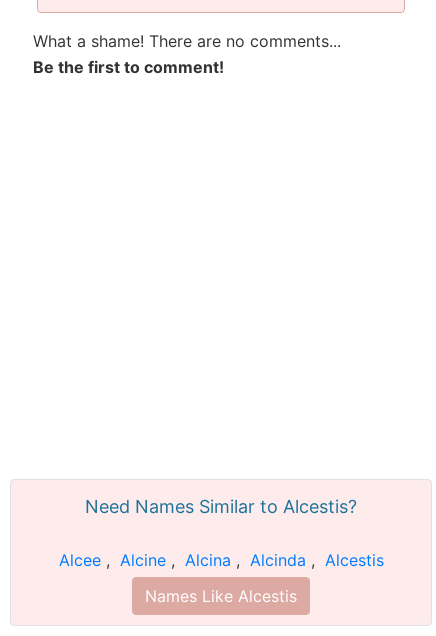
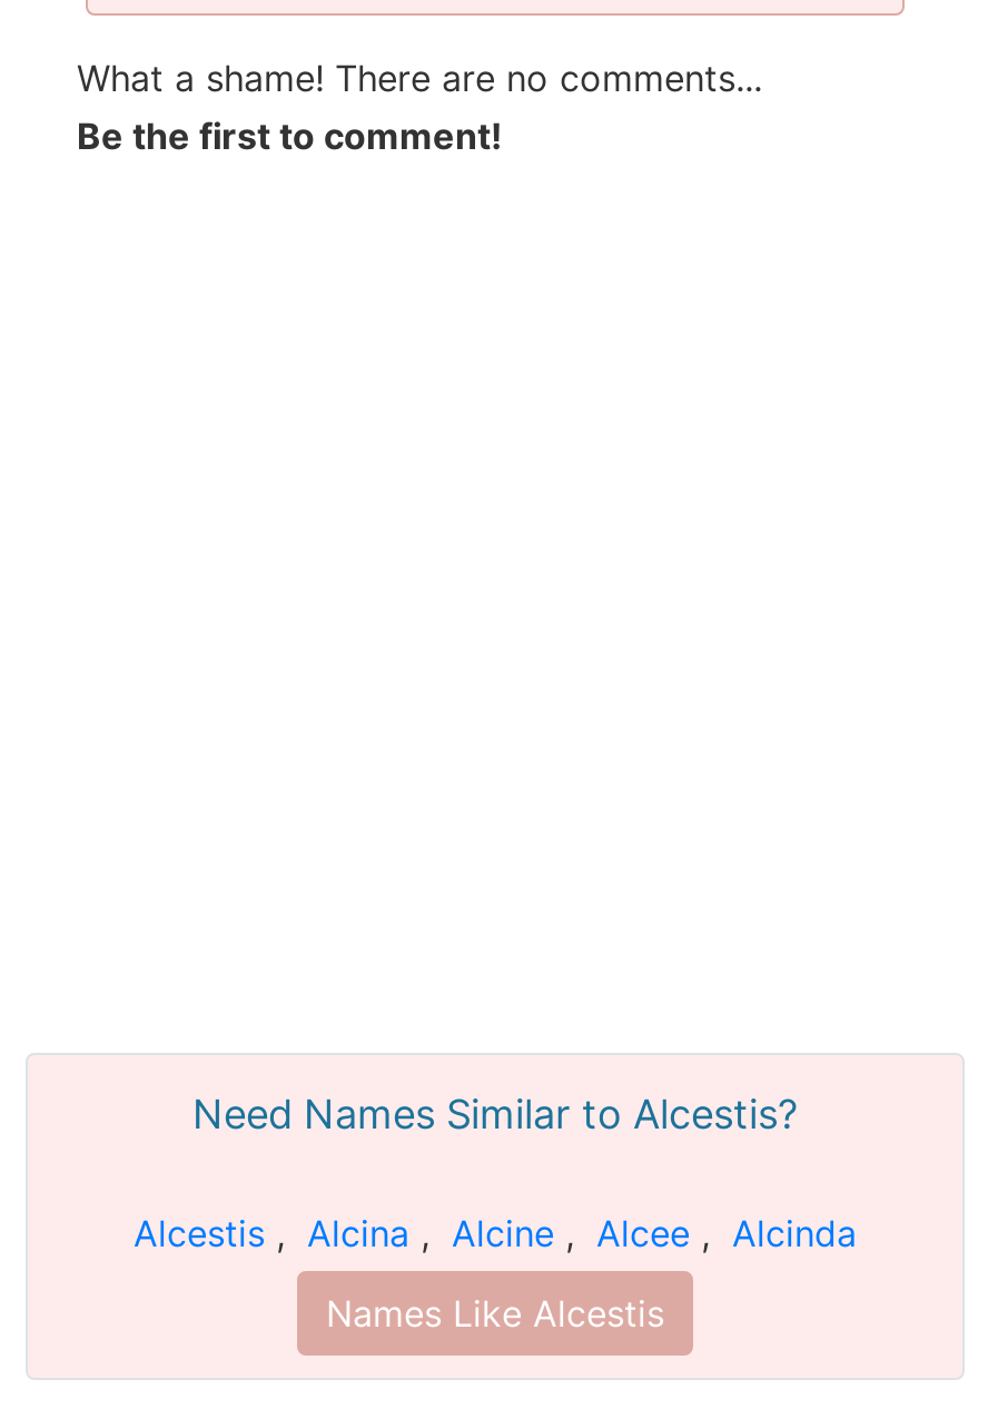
[58,550,383,570] Alcee, Alcine, Alcina, Alcinda, Alcestis -> [134,1211,857,1255] Alcestis, Alcina, Alcine, Alcee, Alcinda

